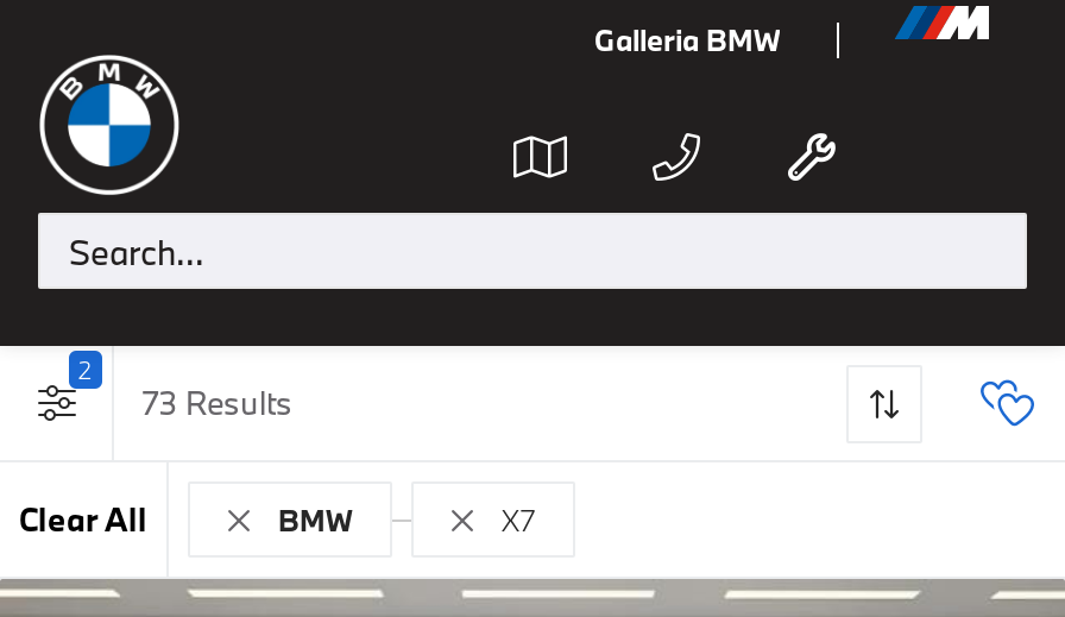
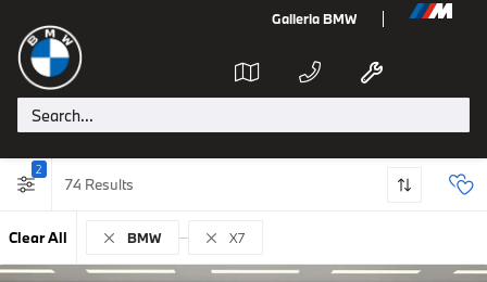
[143,382,178,424] 73 -> [65,175,82,194] 74

